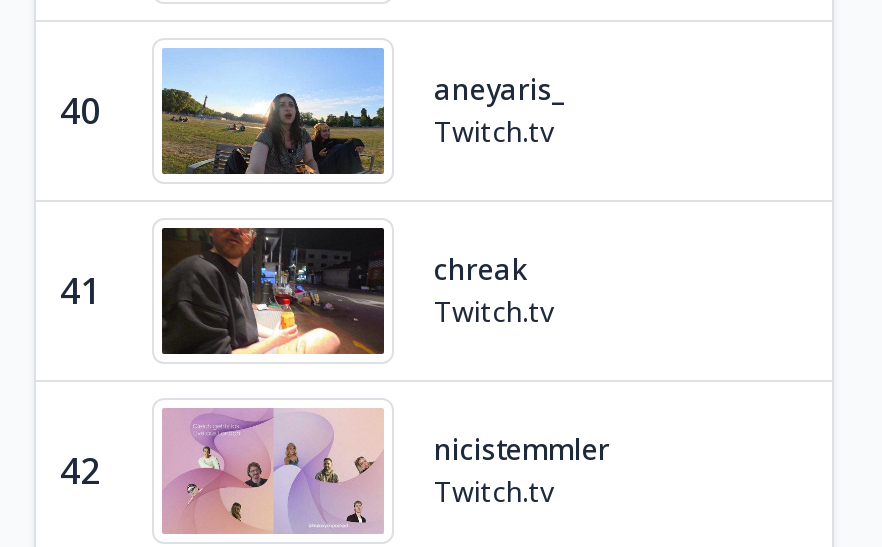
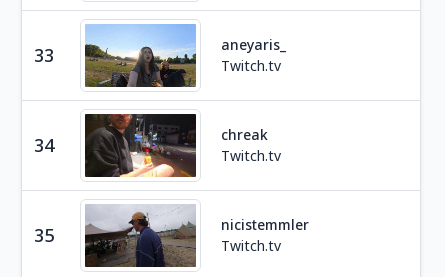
[60,86,100,134] 40 -> [34,43,54,67] 33
[60,266,100,314] 41 -> [34,133,54,157] 34
[60,408,382,534] [image] | 42 -> [34,205,196,268] [image] | 35

